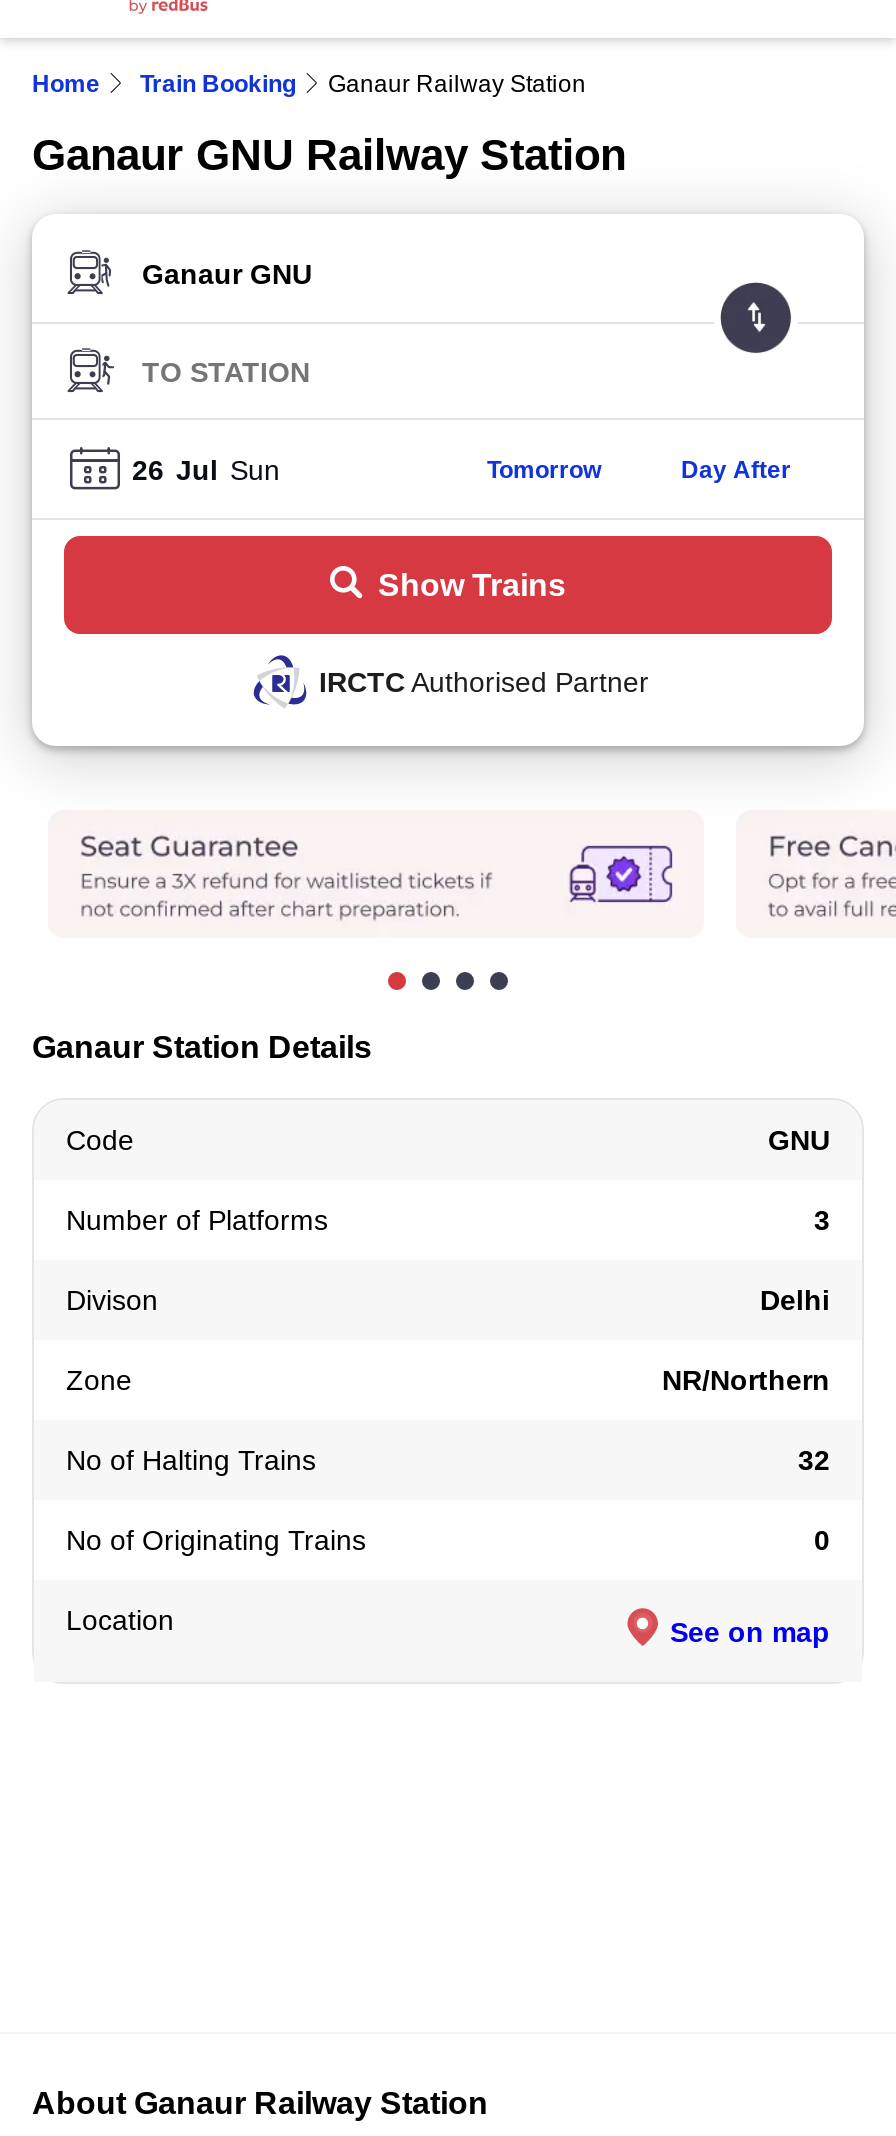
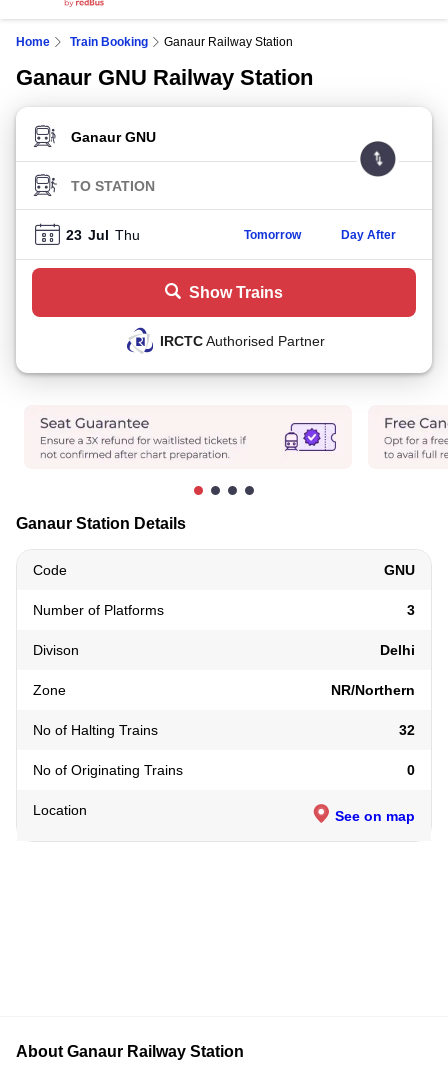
[132,453,280,485] 26 Jul Sun -> [66,226,140,242] 23 Jul Thu

